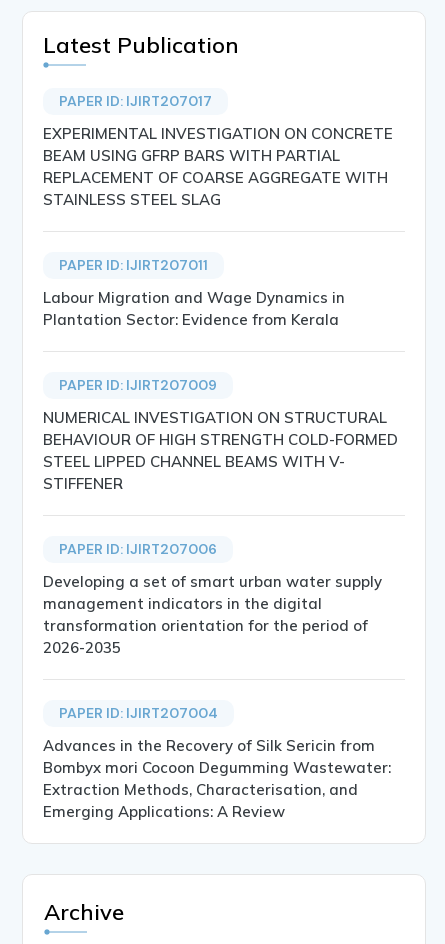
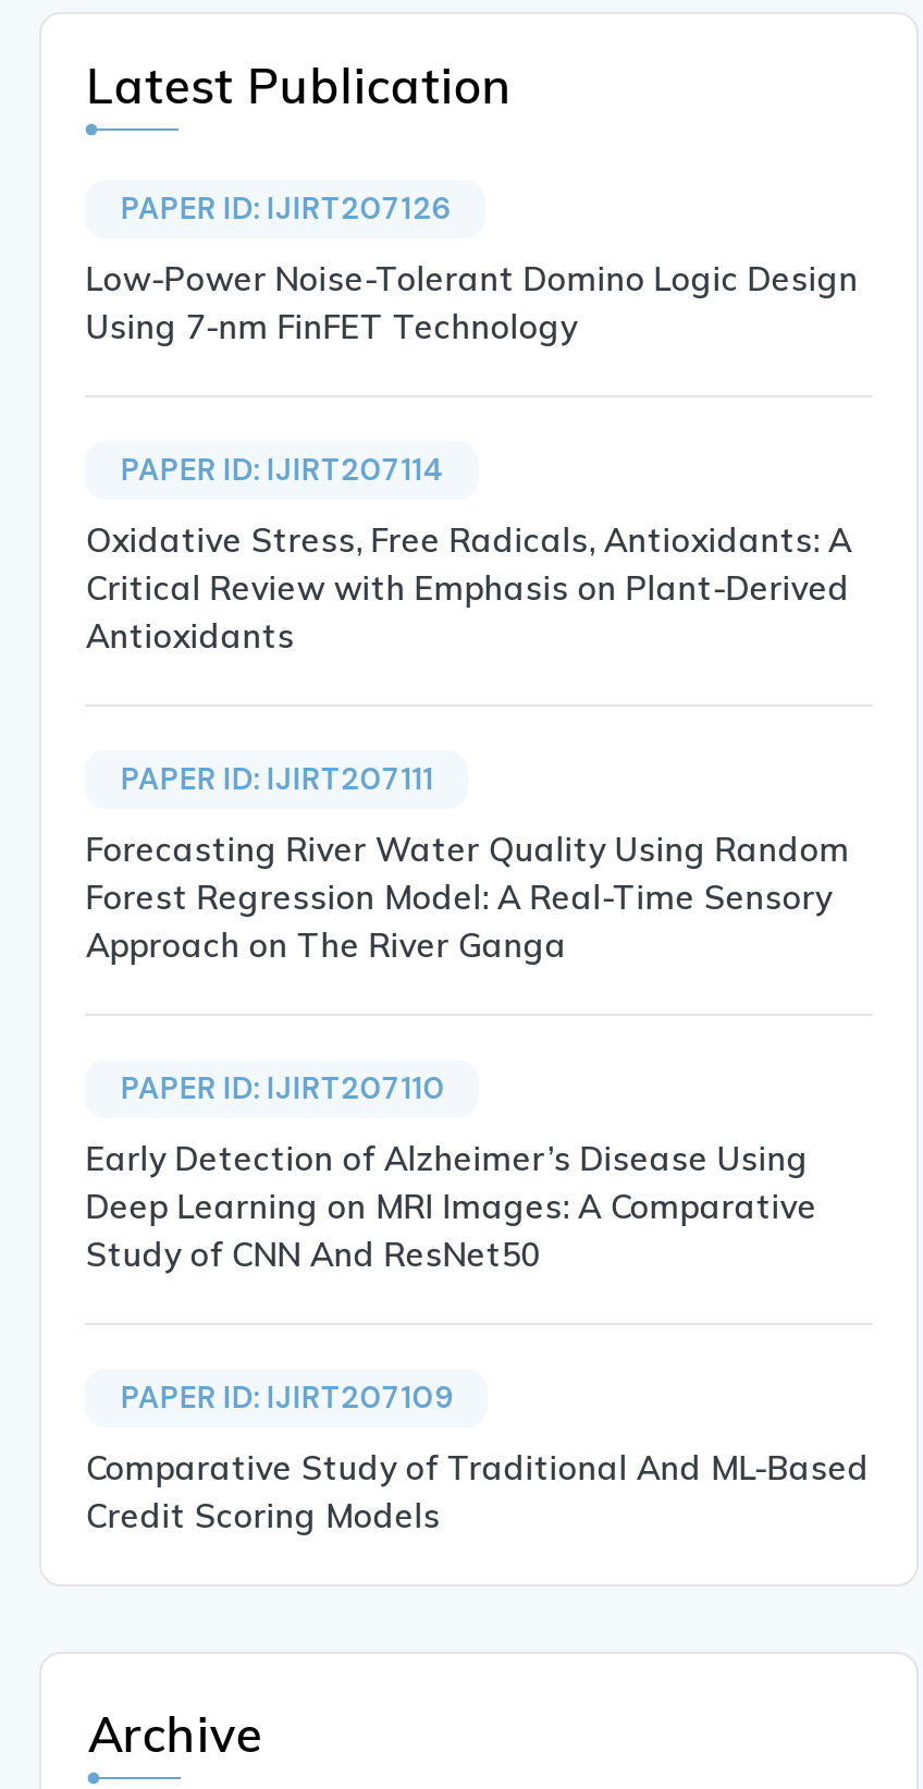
[59,92,212,110] PAPER ID: IJIRT207017 -> [121,188,451,227] PAPER ID: IJIRT207126
[43,124,393,209] EXPERIMENTAL INVESTIGATION ON CONCRETE | BEAM USING GFRP BARS WITH PARTIAL | REPLACEMENT OF COARSE AGGREGATE WITH | STAINLESS STEEL SLAG -> [86,257,859,346] Low-Power Noise-Tolerant Domino Logic Design | Using 7-nm FinFET Technology
[59,256,208,274] PAPER ID: IJIRT207011 -> [121,449,445,488] PAPER ID: IJIRT207114
[43,288,345,329] Labour Migration and Wage Dynamics in | Plantation Sector: Evidence from Kerala -> [86,519,852,656] Oxidative Stress, Free Radicals, Antioxidants: A | Critical Review with Emphasis on Plant-Derived | Antioxidants
[59,376,217,394] PAPER ID: IJIRT207009 -> [121,758,434,797] PAPER ID: IJIRT207111
[43,408,398,493] NUMERICAL INVESTIGATION ON STRUCTURAL | BEHAVIOUR OF HIGH STRENGTH COLD-FORMED | STEEL LIPPED CHANNEL BEAMS WITH V- | STIFFENER -> [86,828,850,965] Forecasting River Water Quality Using Random | Forest Regression Model: A Real-Time Sensory | Approach on The River Ganga
[59,540,217,558] PAPER ID: IJIRT207006 -> [121,1067,445,1107] PAPER ID: IJIRT207110
[43,572,382,657] Developing a set of smart urban water supply | management indicators in the digital | transformation orientation for the period of | 2026-2035 -> [86,1137,817,1274] Early Detection of Alzheimer’s Disease Using | Deep Learning on MRI Images: A Comparative | Study of CNN And ResNet50
[59,704,218,722] PAPER ID: IJIRT207004 -> [121,1377,454,1416] PAPER ID: IJIRT207109
[43,736,391,821] Advances in the Recovery of Silk Sericin from | Bombyx mori Cocoon Degumming Wastewater: | Extraction Methods, Characterisation, and | Emerging Applications: A Review -> [86,1446,869,1536] Comparative Study of Traditional And ML-Based | Credit Scoring Models

